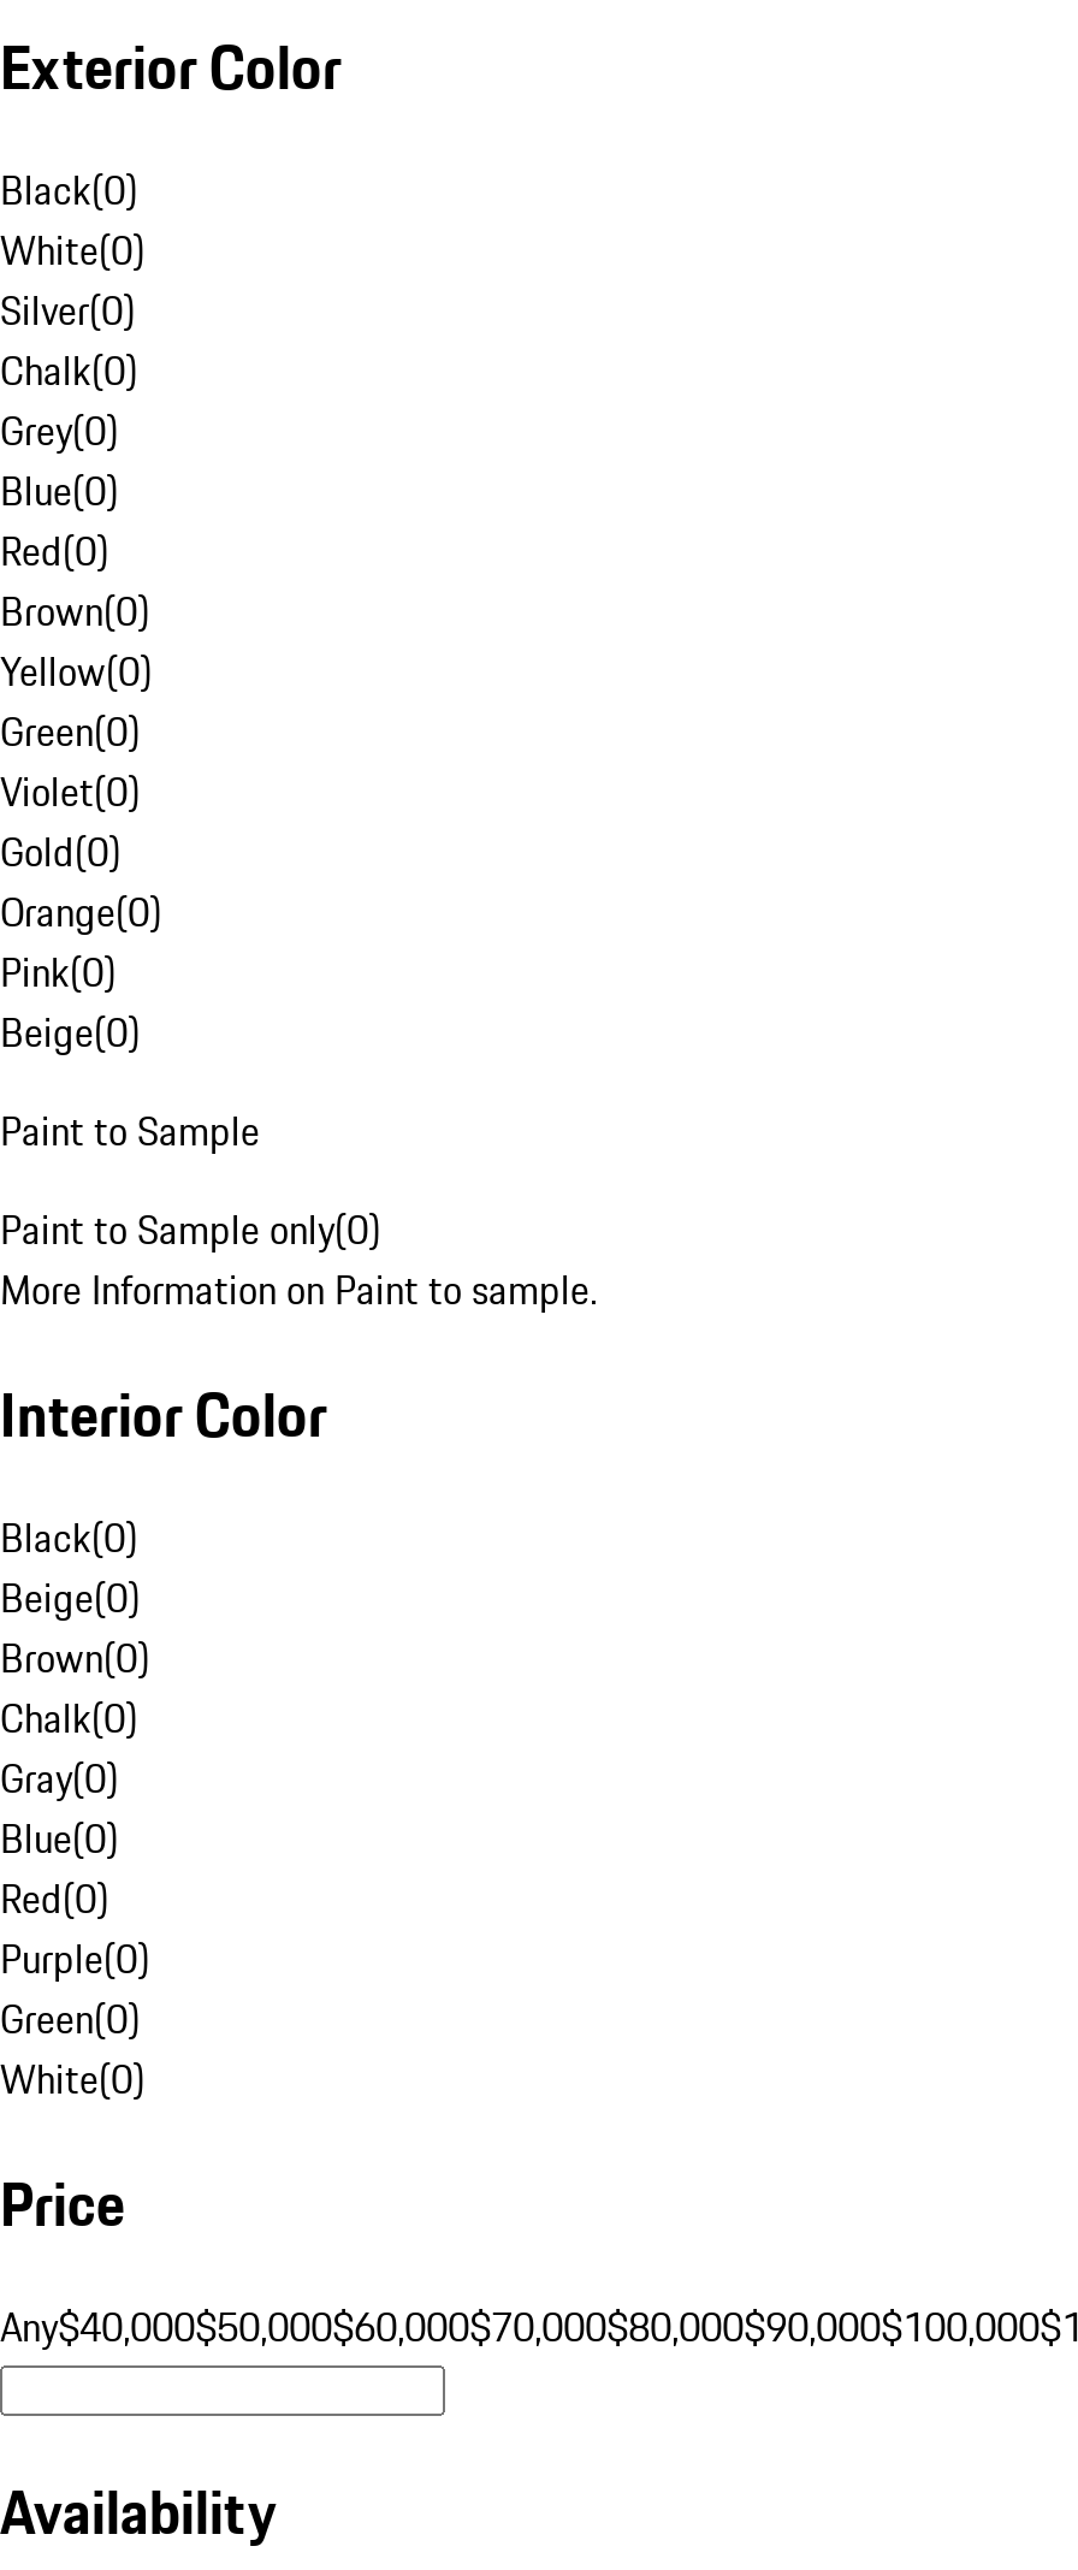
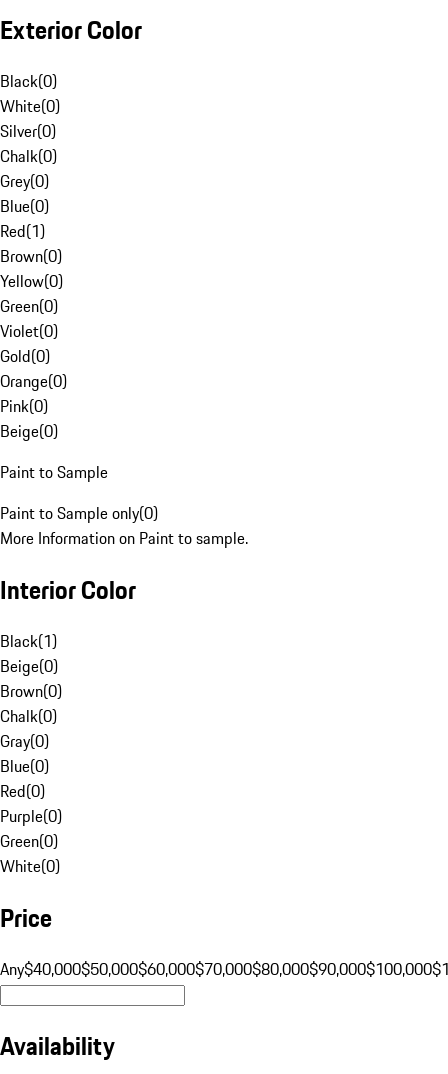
[0,522,108,580] Red(0) -> [0,219,45,243] Red(1)
[0,1508,137,1566] Black(0) -> [0,629,57,653] Black(1)

